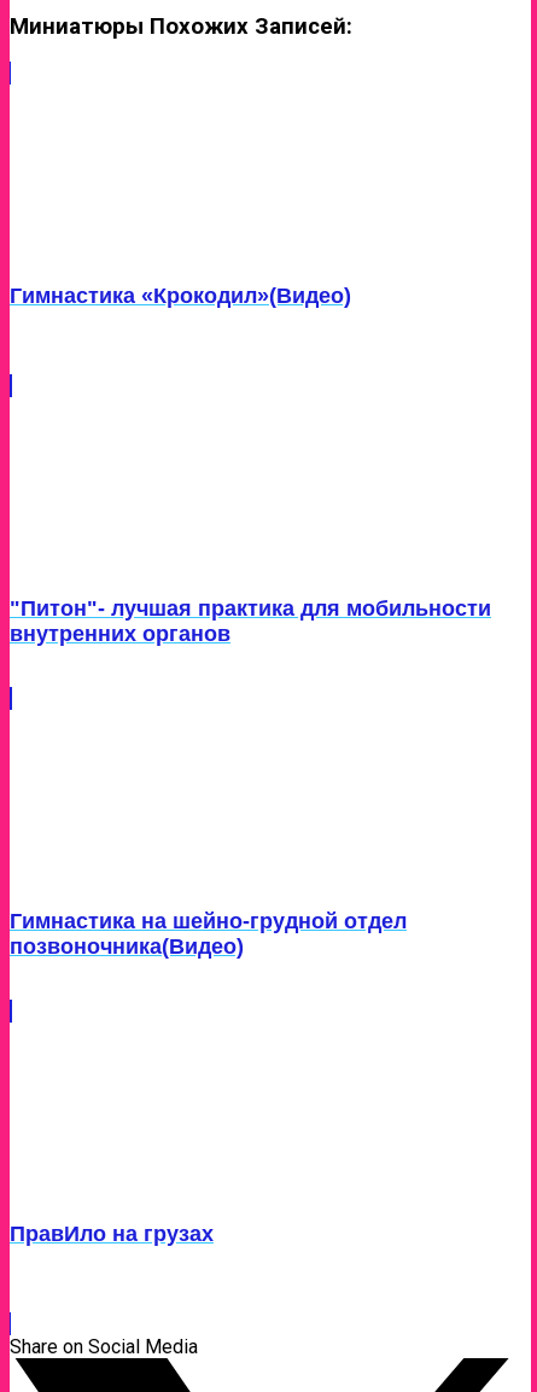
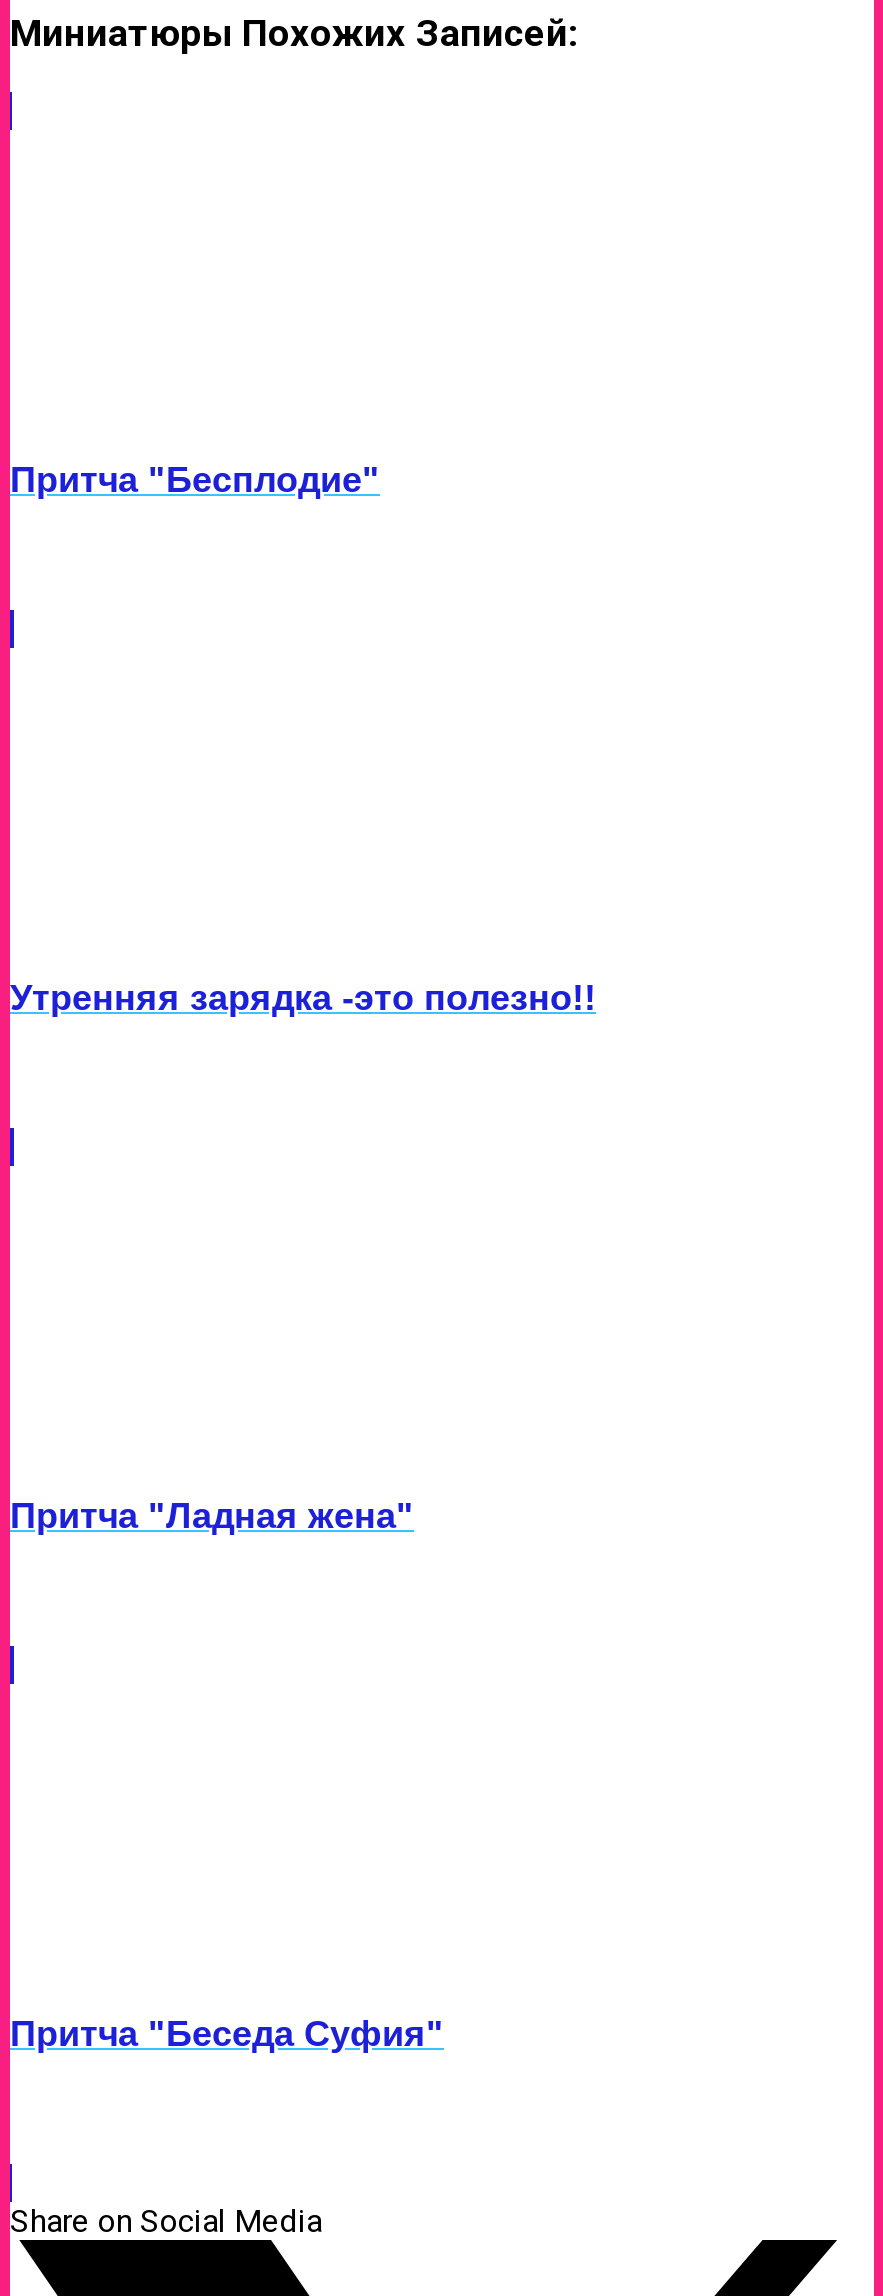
[10,284,351,308] Гимнастика «Крокодил»(Видео) -> [10,460,380,500] Притча "Бесплодие"
[10,597,491,646] "Питон"- лучшая практика для мобильности | внутренних органов -> [10,978,596,1018] Утренняя зарядка -это полезно!!
[10,909,407,959] Гимнастика на шейно-грудной отдел | позвоночника(Видео) -> [10,1496,414,1536] Притча "Ладная жена"
[10,1222,214,1246] ПравИло на грузах -> [10,2014,444,2054] Притча "Беседа Суфия"

